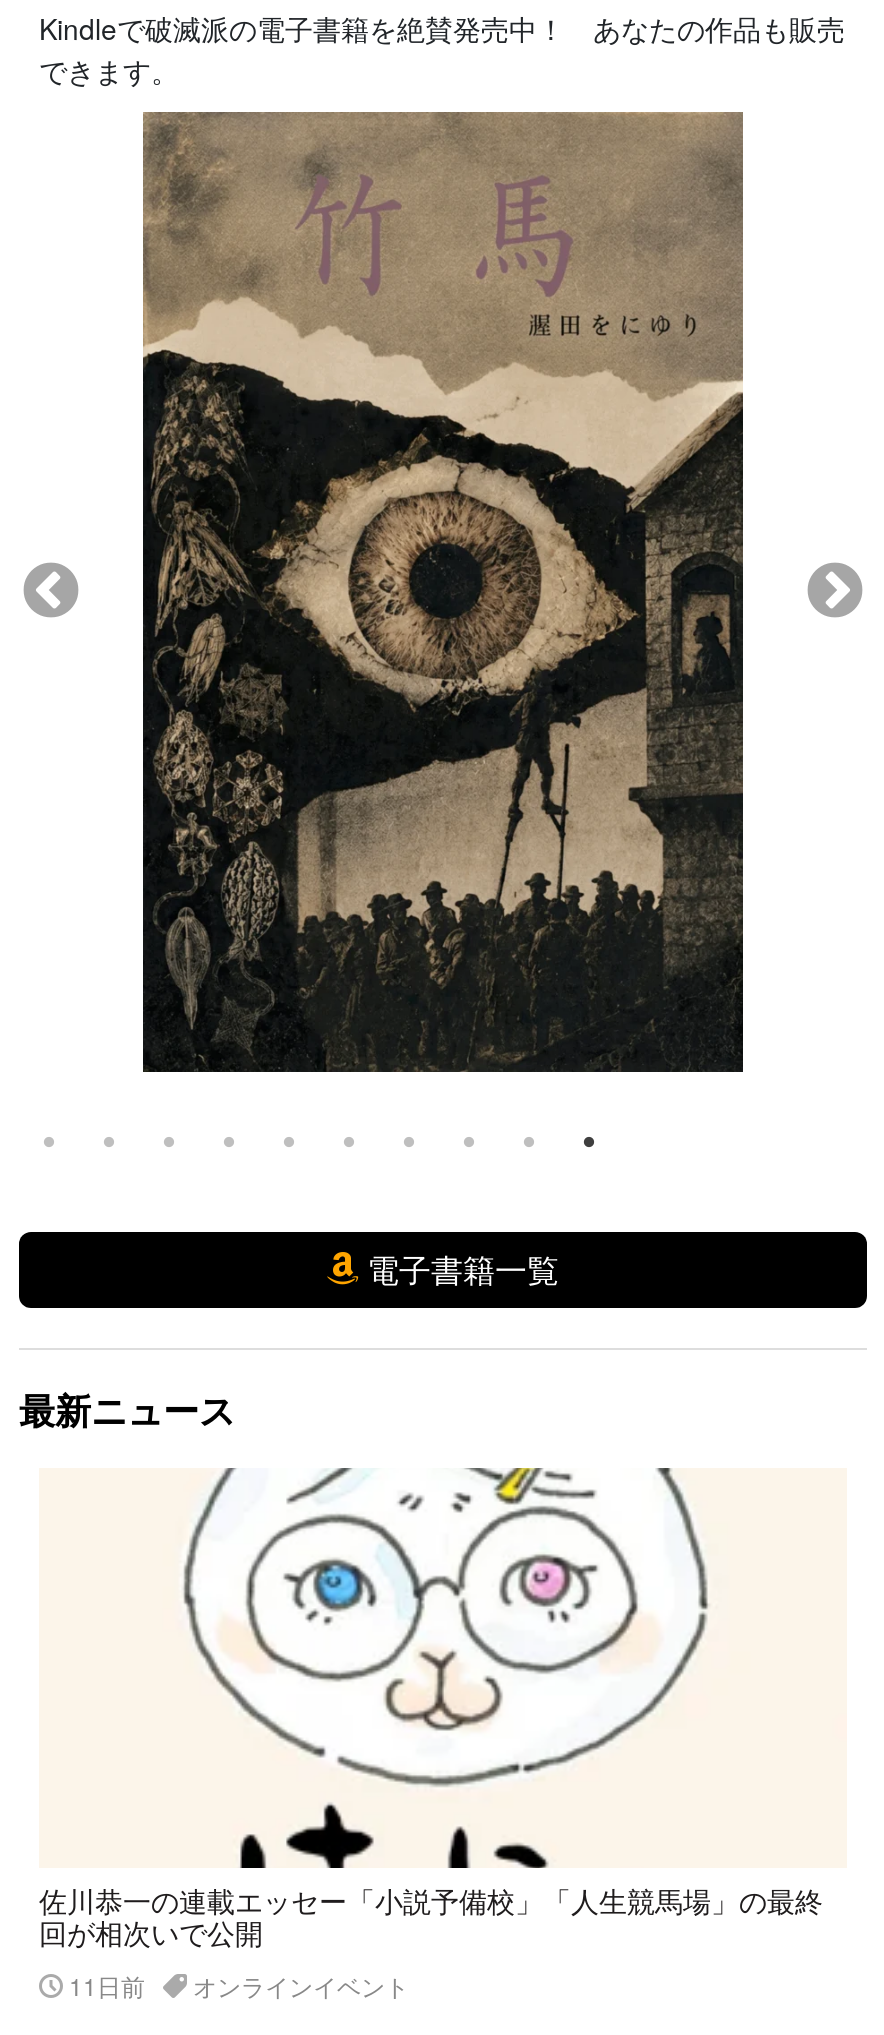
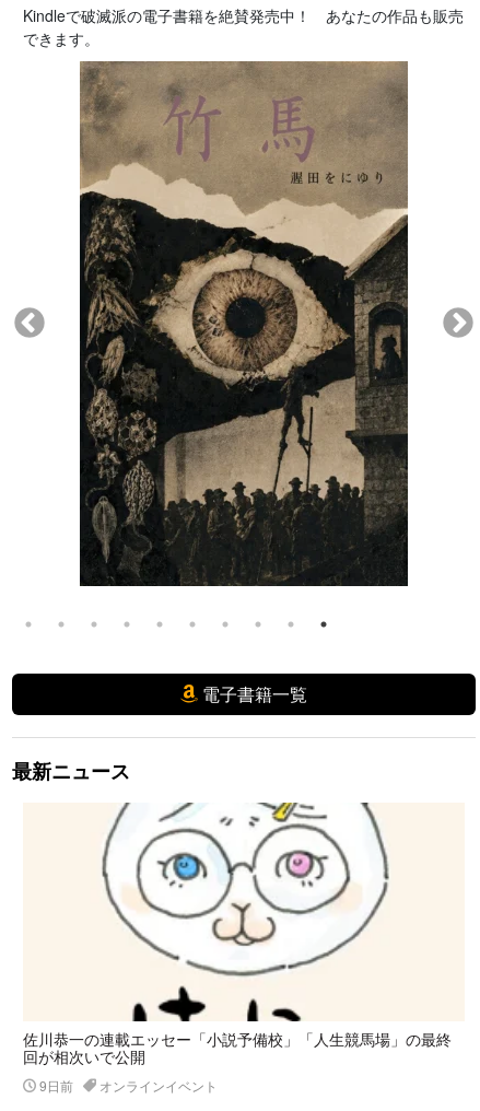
[63,1968,409,2002] 11日前 オンラインイベント -> [36,1076,218,1095] 9日前 オンラインイベント

